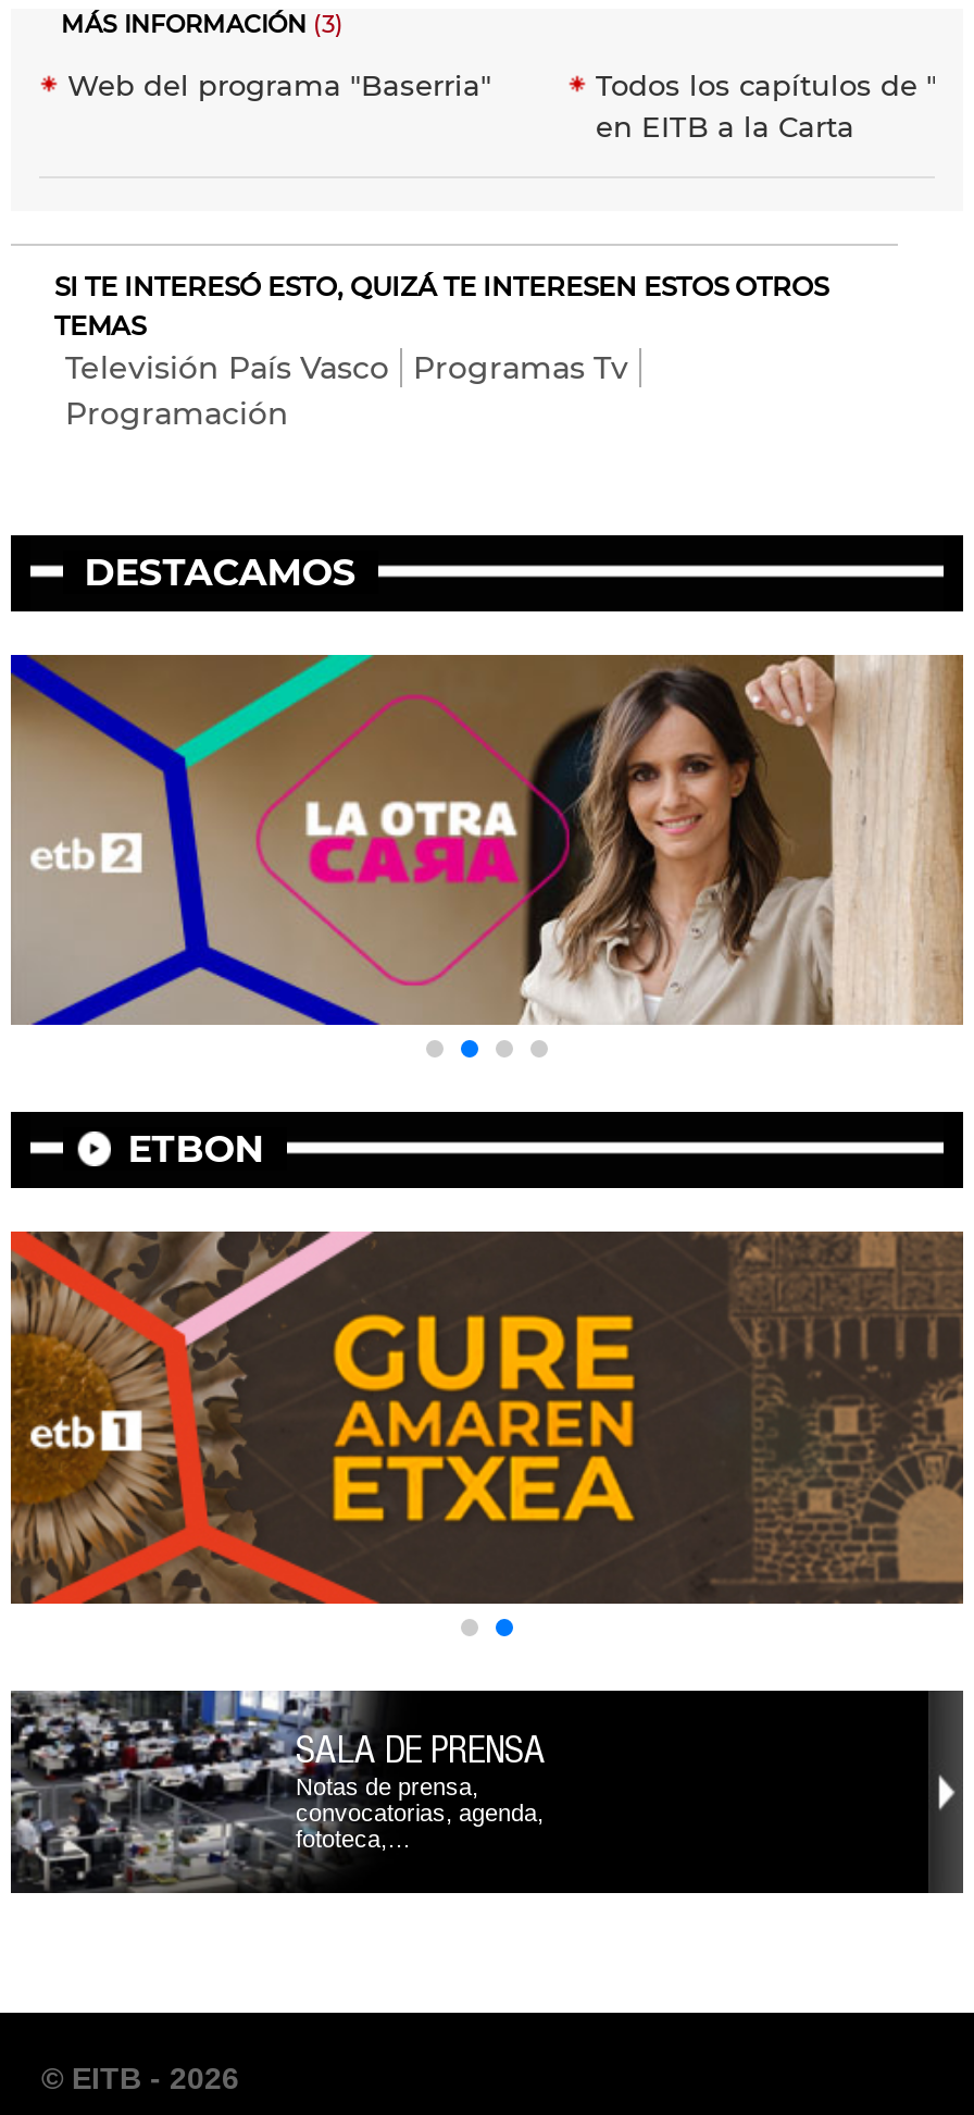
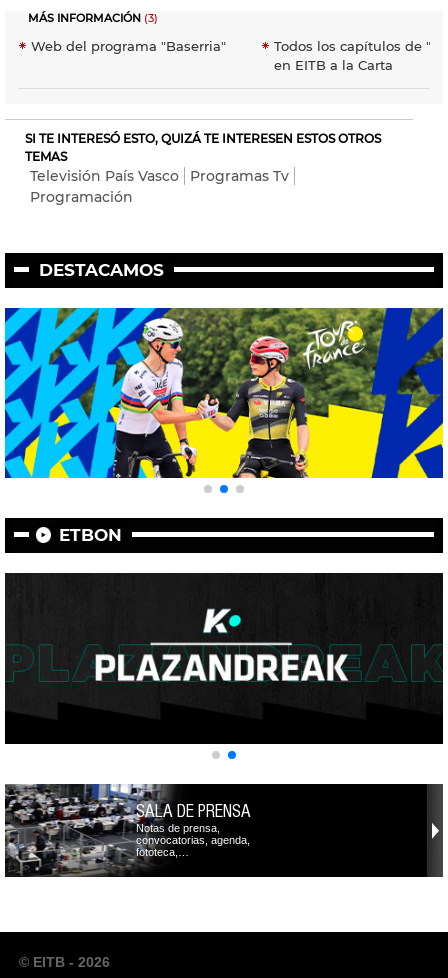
[9,653,965,1060] [image] -> [4,307,444,494] [image]
[9,1229,965,1606] [image] -> [4,572,444,745] [image]

